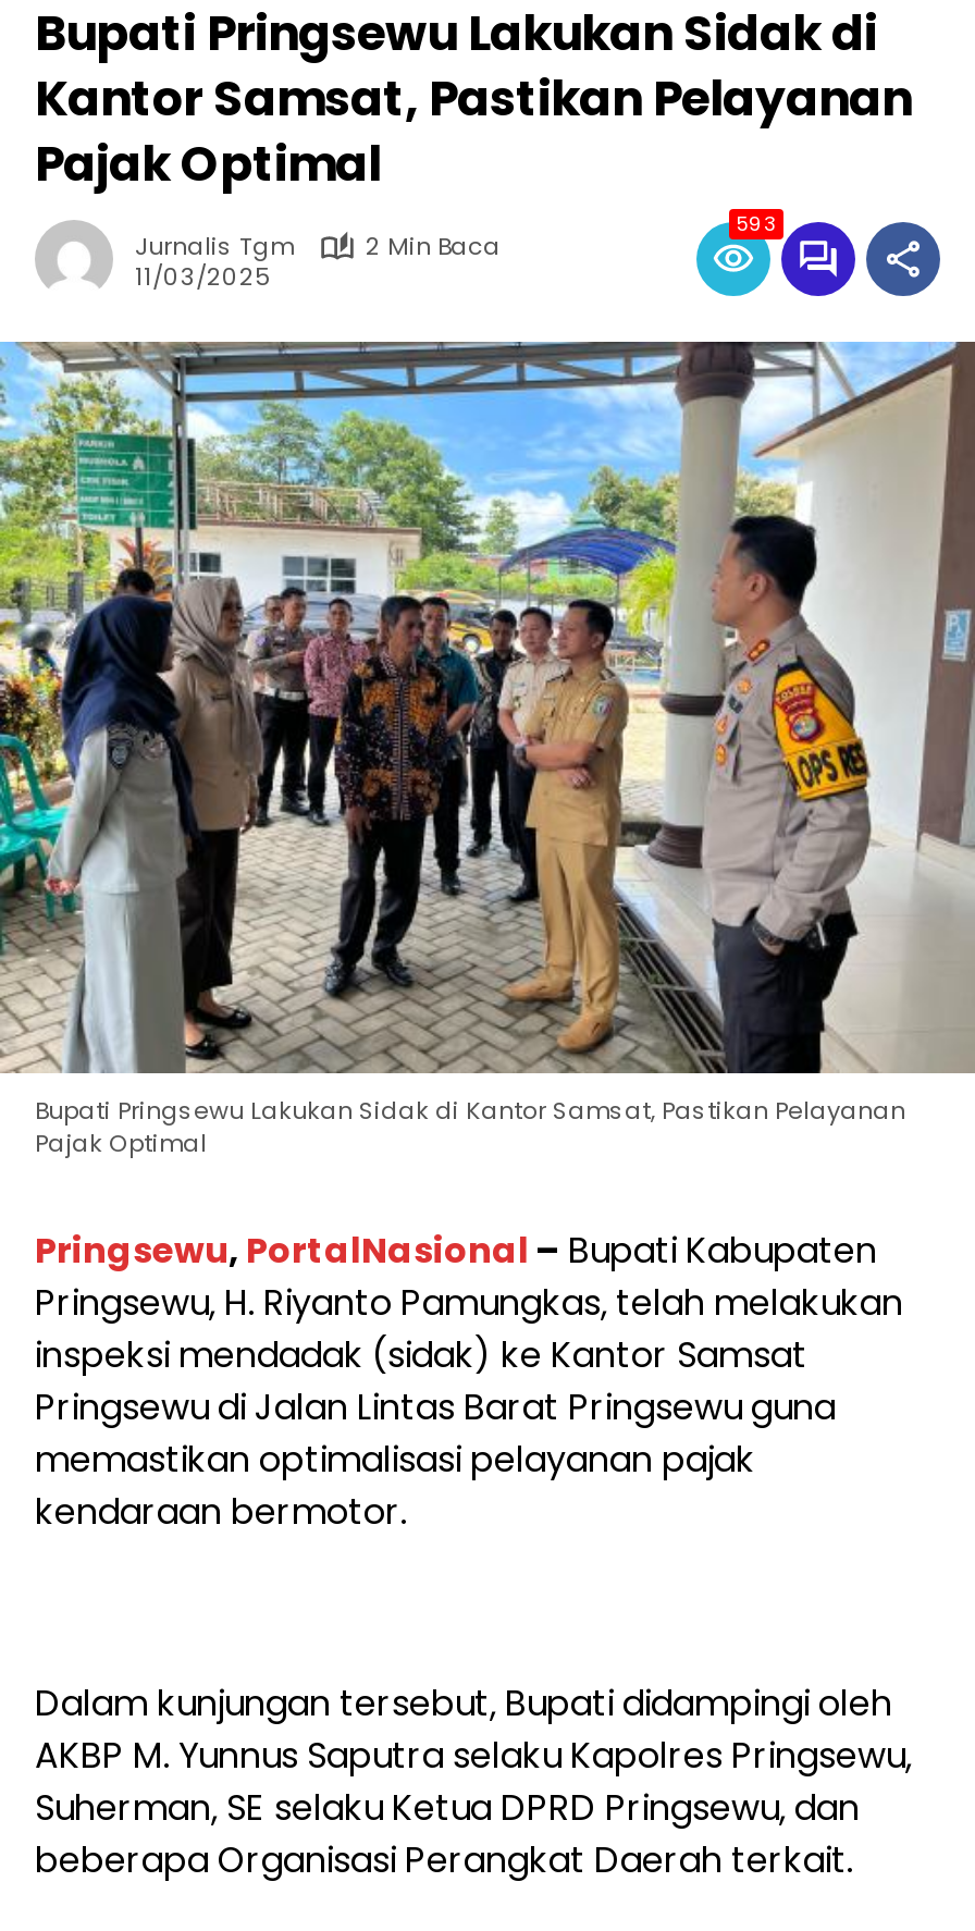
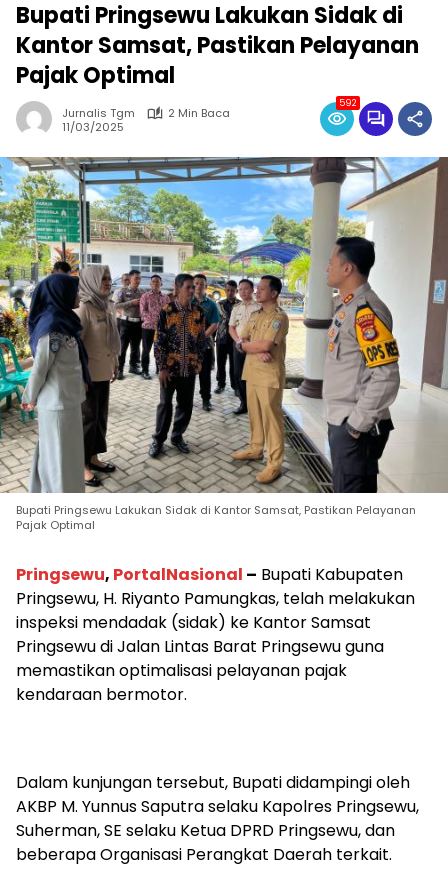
[736,211,777,237] 593 -> [339,97,357,109] 592

